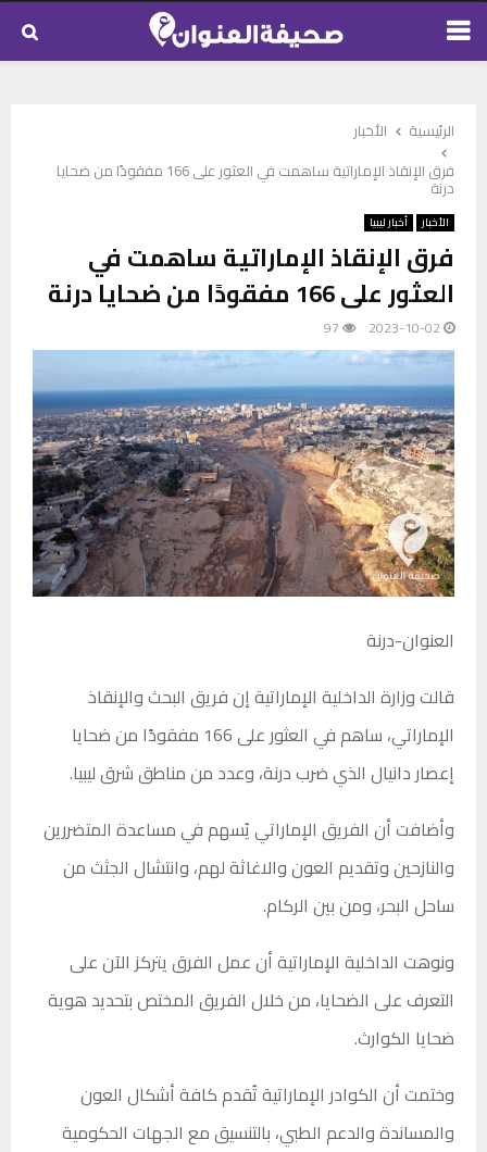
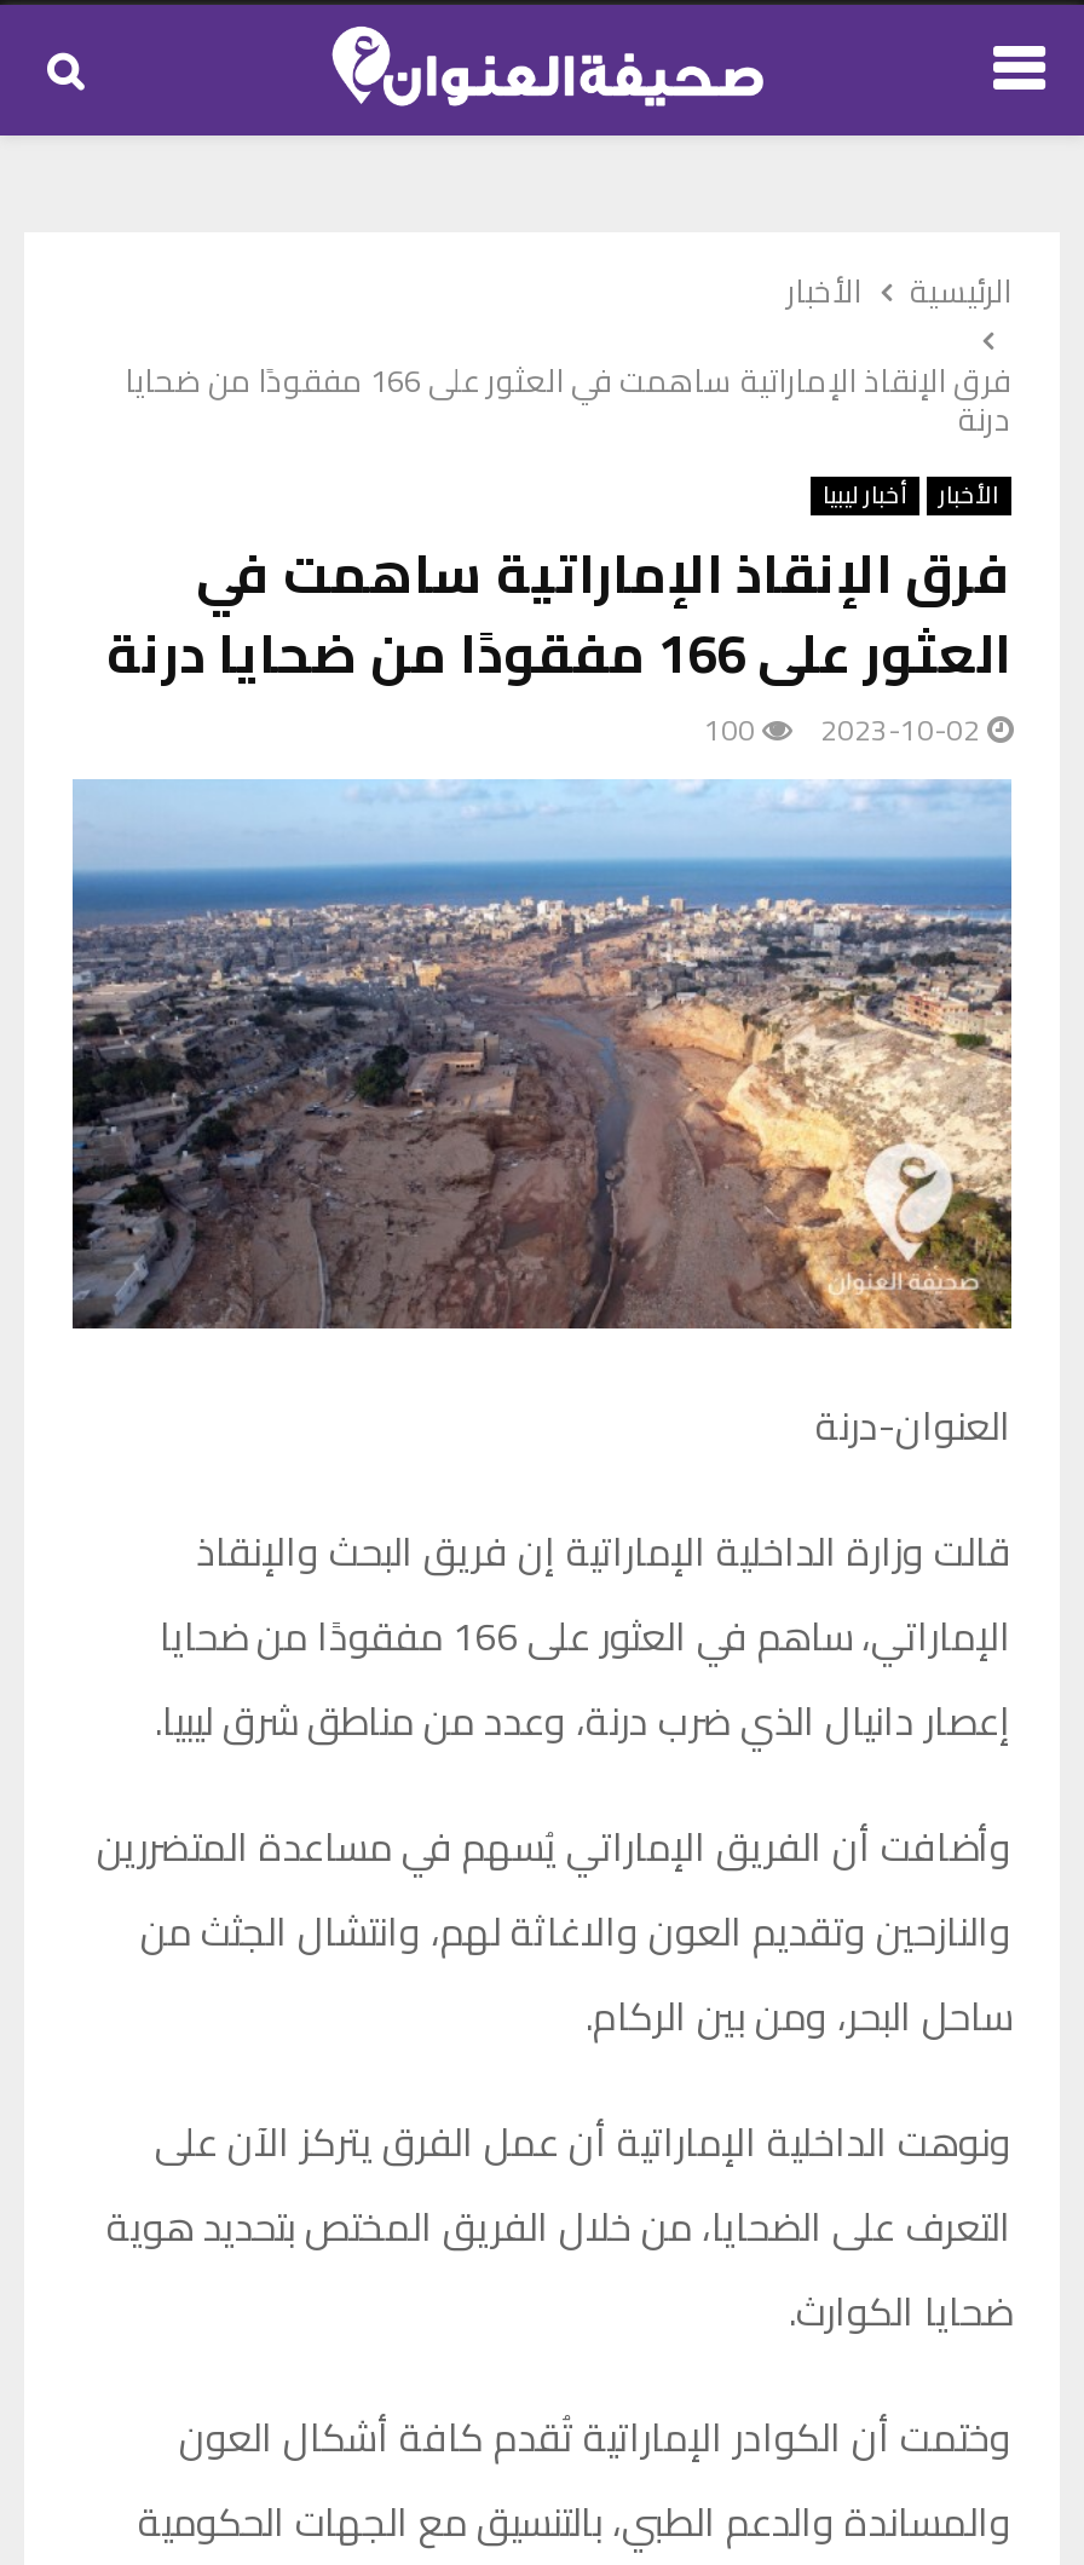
[324,315,440,340] 97 2023-10-02 -> [704,702,980,757] 100 2023-10-02

